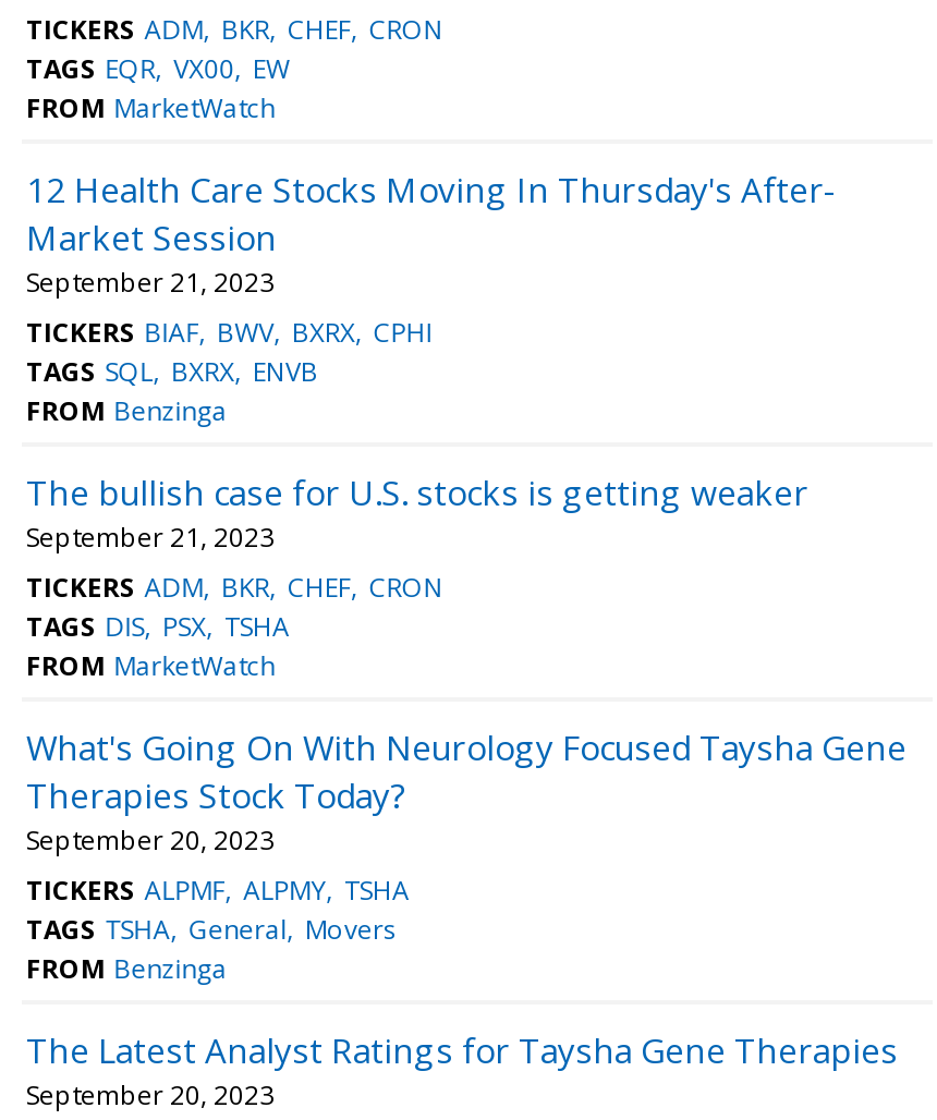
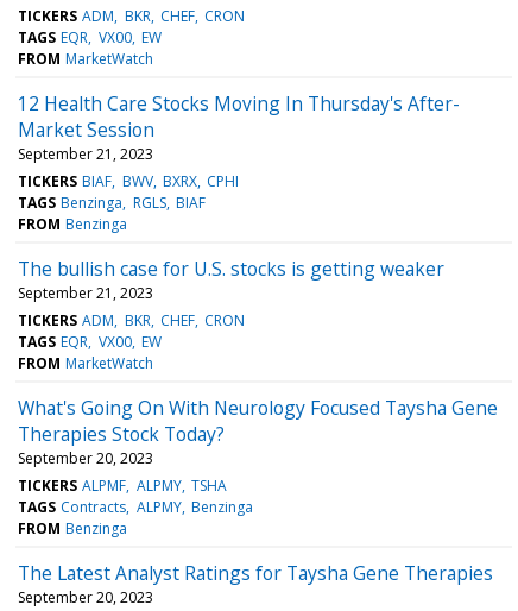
[26,353,318,390] TAGS SQL BXRX ENVB -> [18,192,205,213] TAGS Benzinga RGLS BIAF
[26,608,290,645] TAGS DIS PSX TSHA -> [18,331,161,352] TAGS EQR VX00 EW
[26,910,396,947] TAGS TSHA General Movers -> [18,497,253,517] TAGS Contracts ALPMY Benzinga

